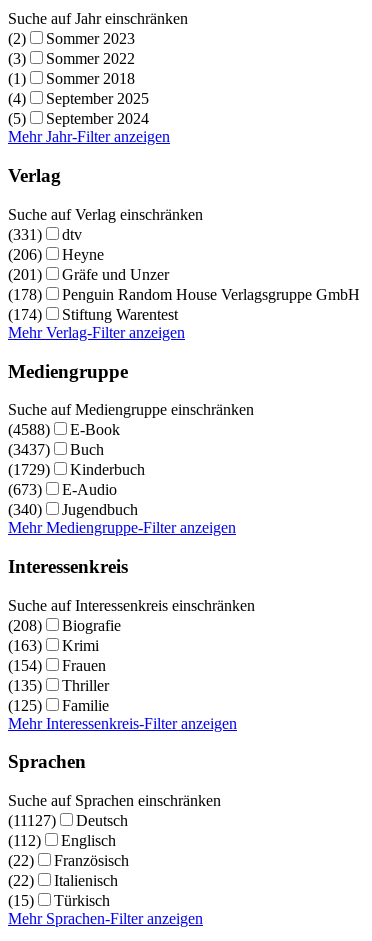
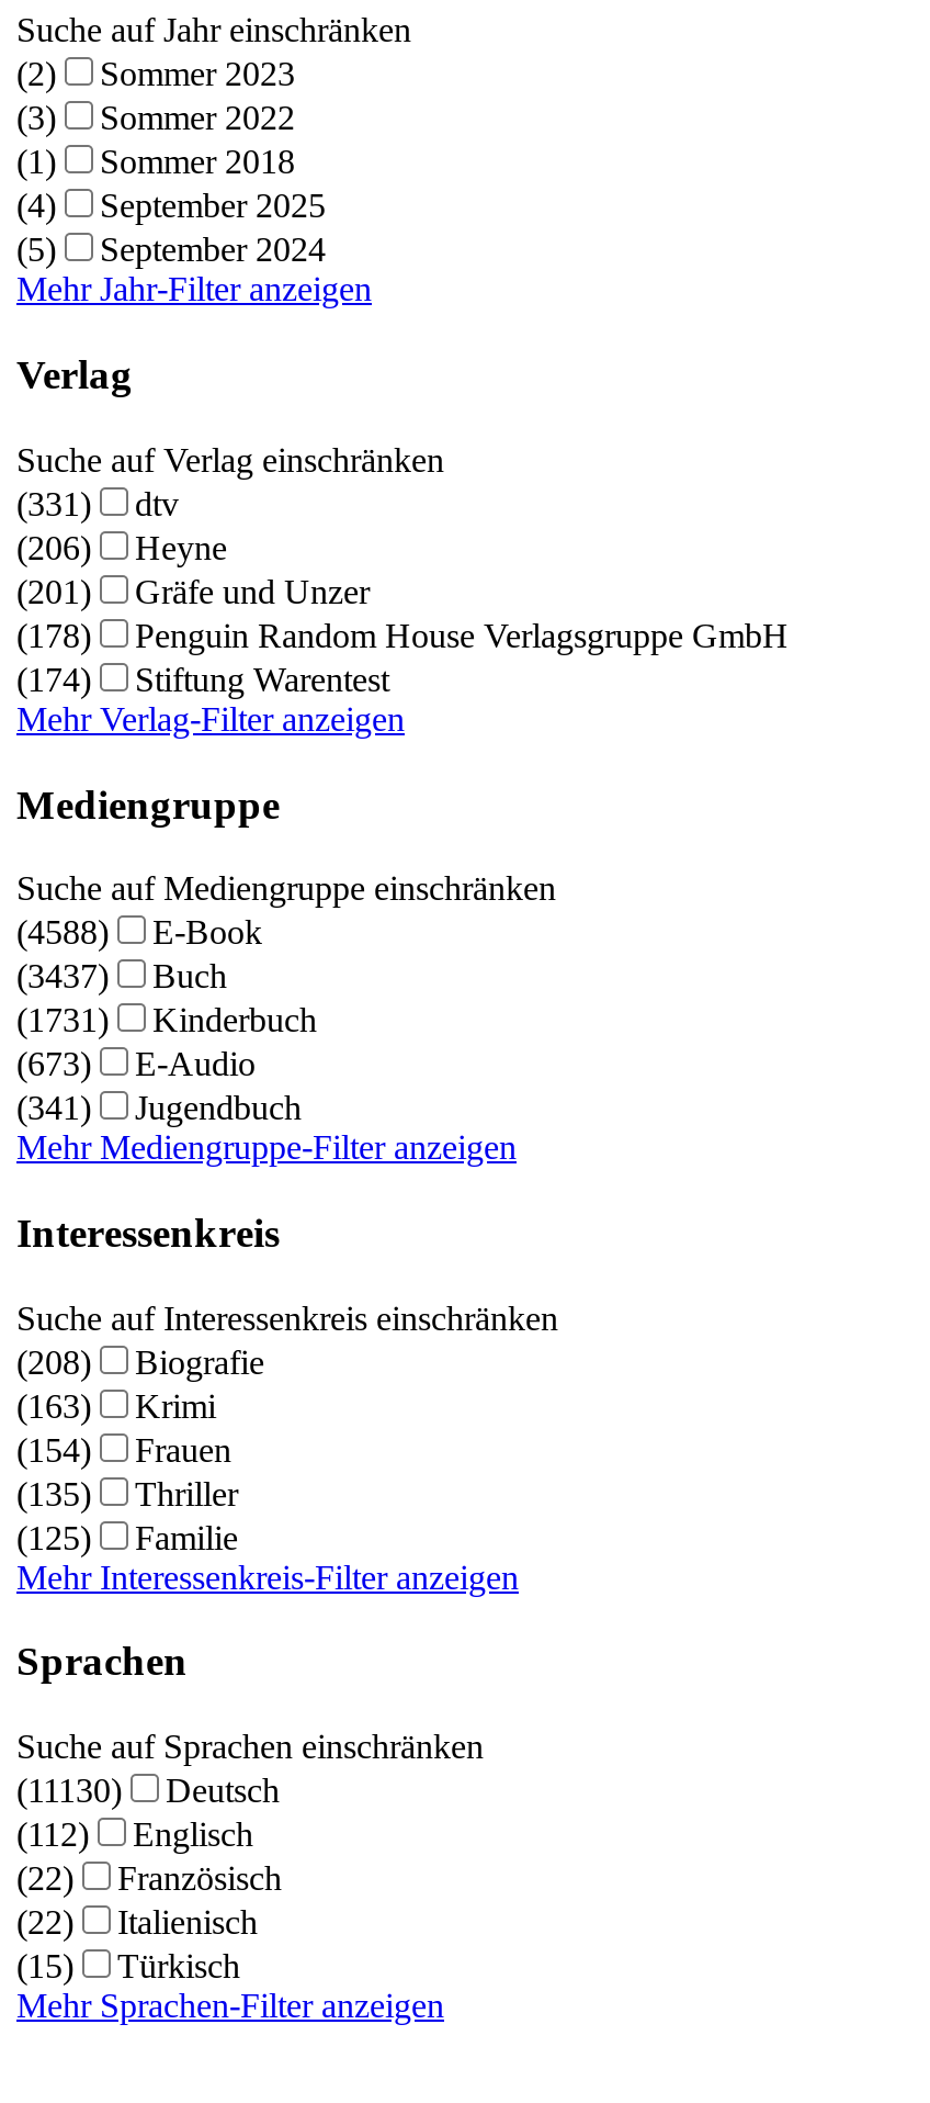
[8,461,145,478] (1729) Kinderbuch -> [16,1002,317,1039] (1731) Kinderbuch
[8,501,138,518] (340) Jugendbuch -> [16,1089,302,1127] (341) Jugendbuch
[8,812,128,829] (11127) Deutsch -> [16,1772,280,1809] (11130) Deutsch

